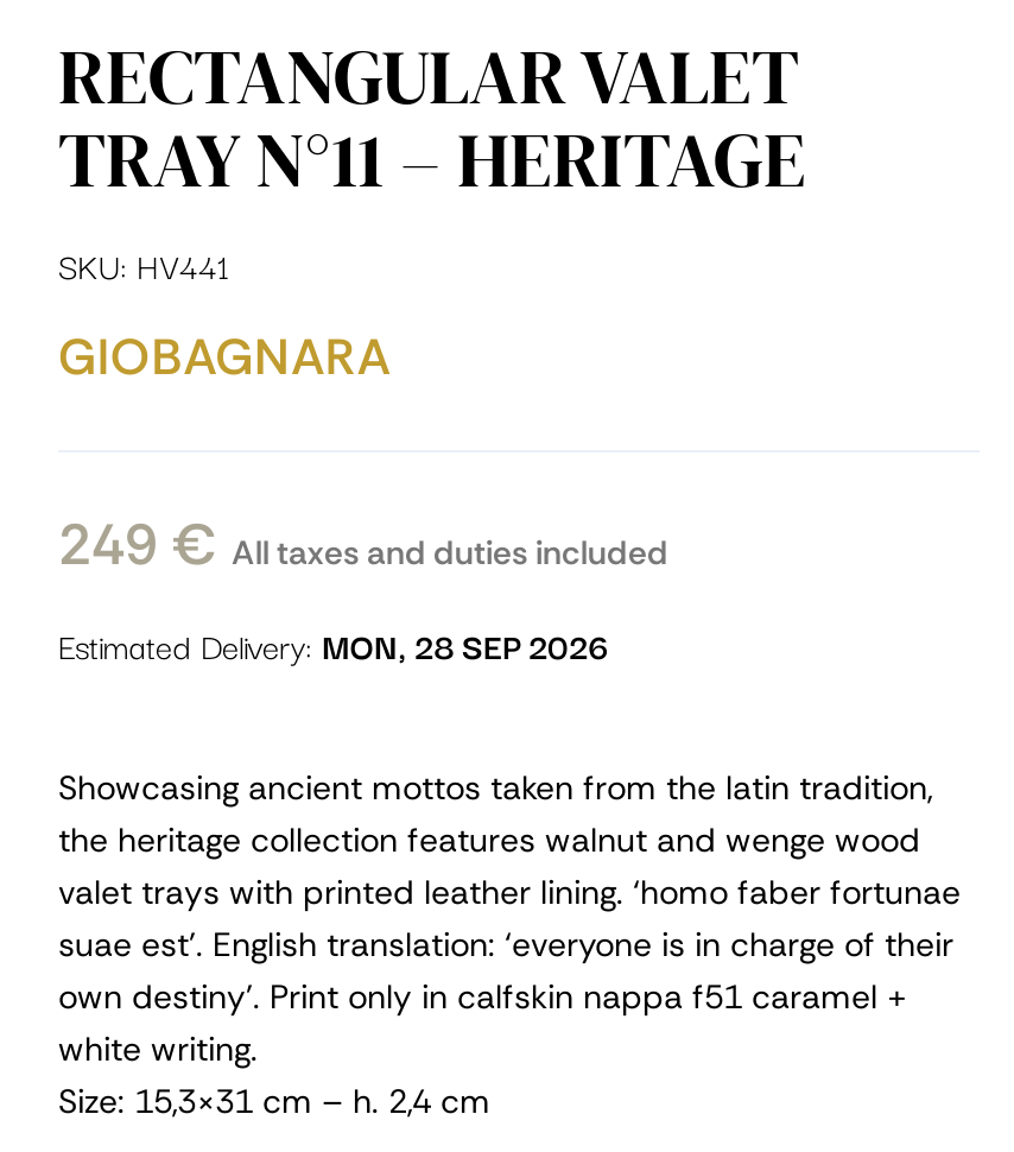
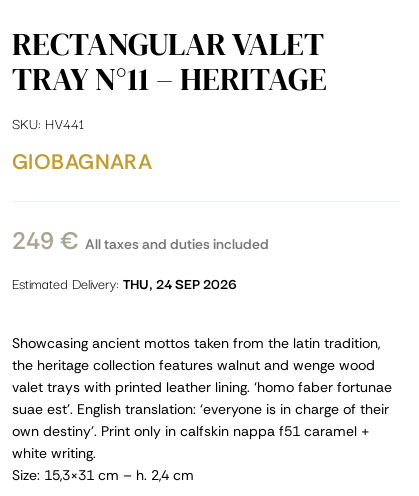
[58,618,609,670] Estimated Delivery: MON, 28 SEP 2026 -> [12,272,237,294] Estimated Delivery: THU, 24 SEP 2026

